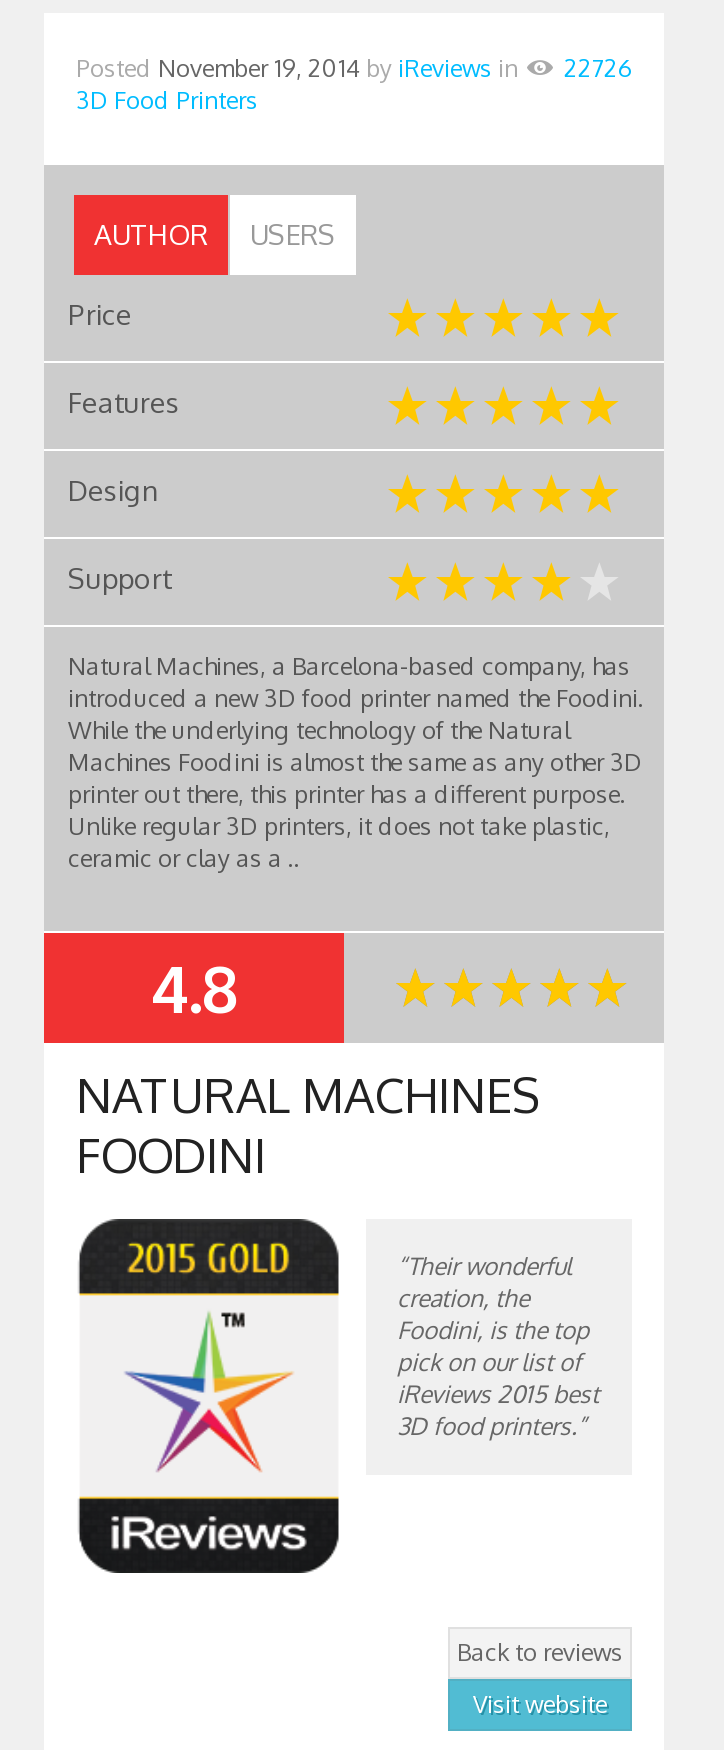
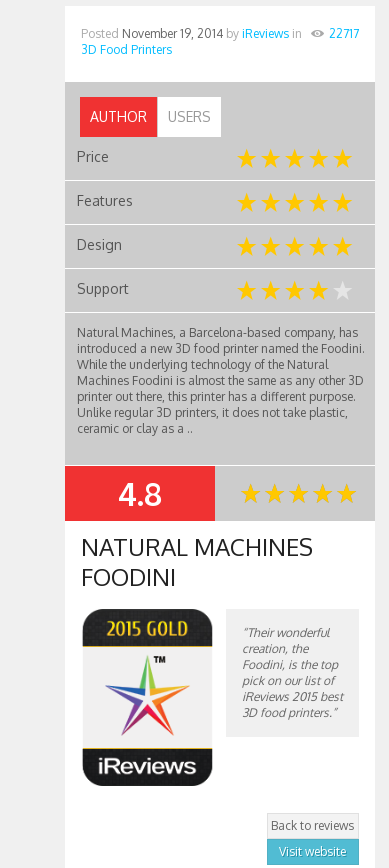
[76,52,632,82] Posted November 19, 2014 by iReviews in 22726 -> [81,26,359,41] Posted November 19, 2014 by iReviews in 22717

